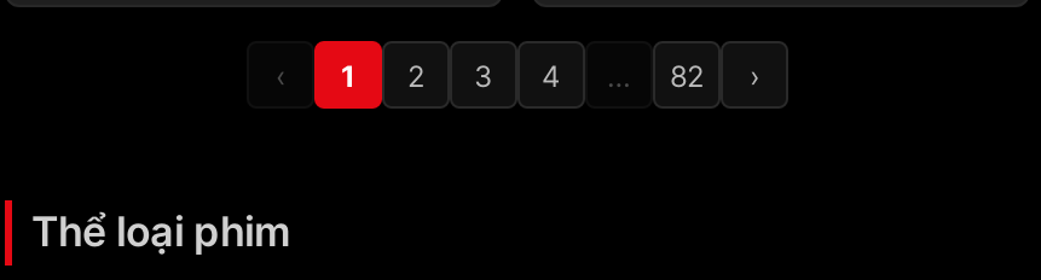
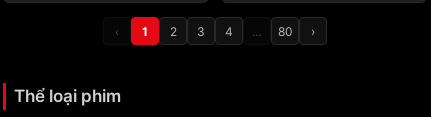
[670,57,704,93] 82 -> [277,24,292,39] 80

